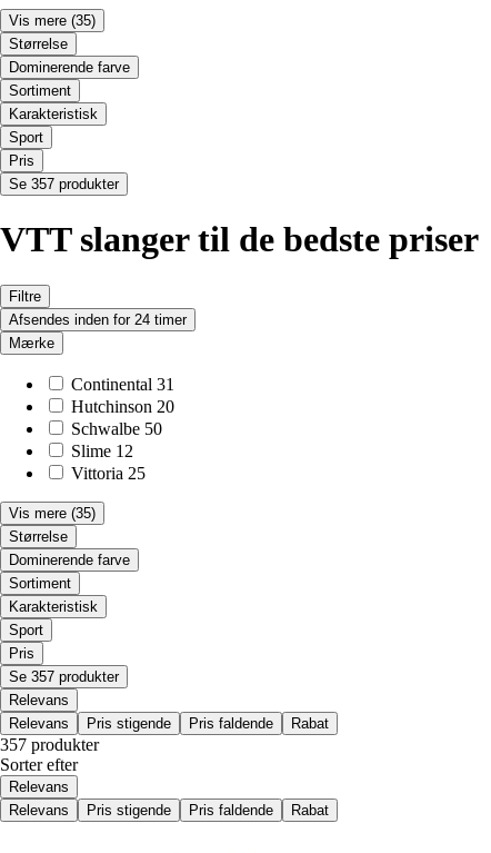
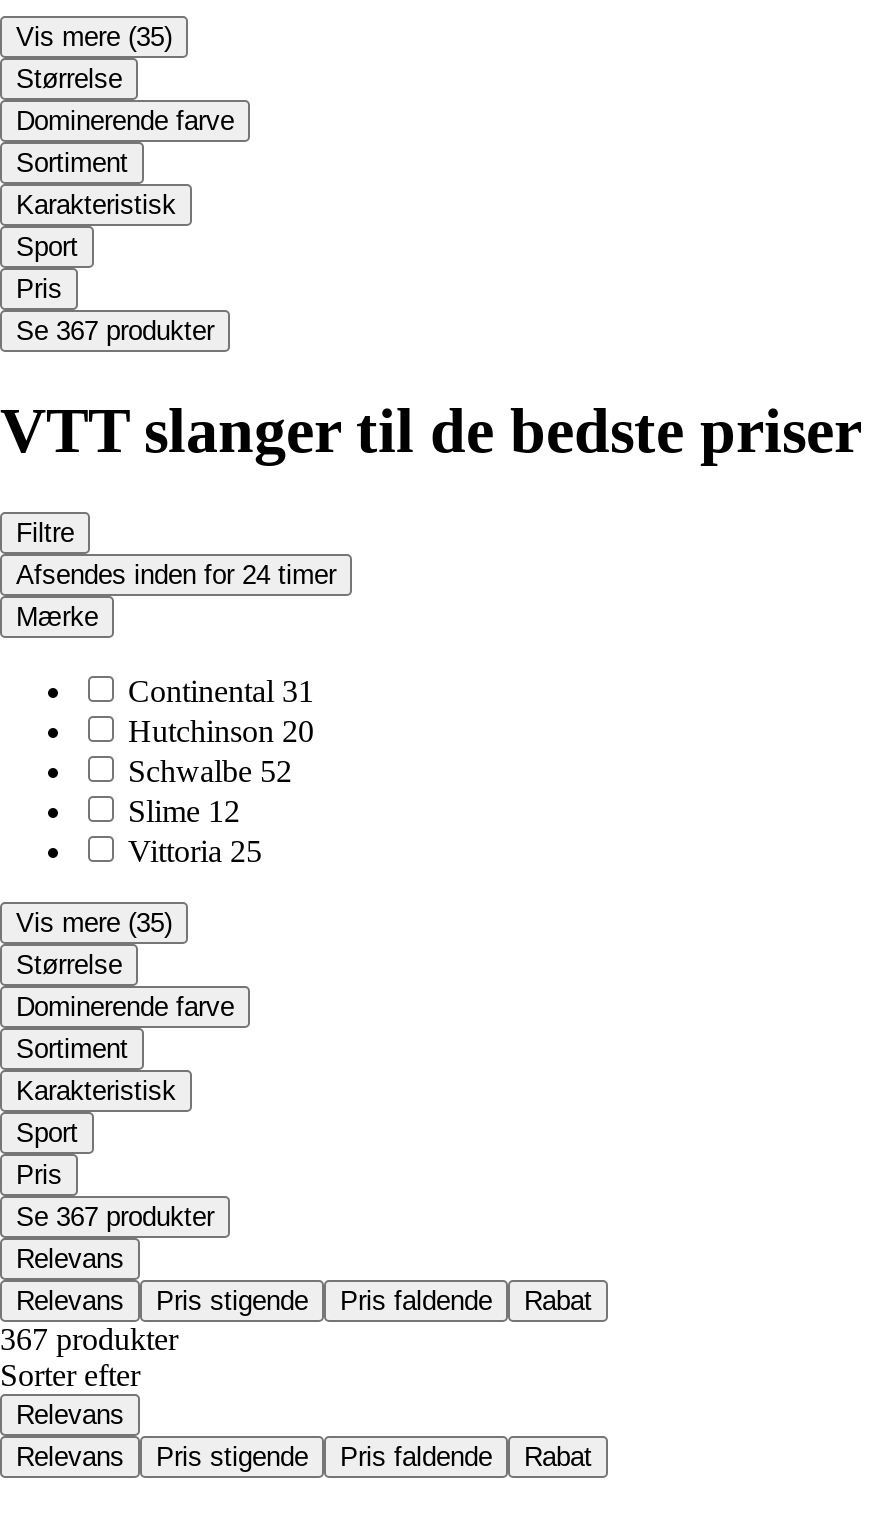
[9,175,119,192] Se 357 produkter -> [16,316,214,346] Se 367 produkter
[71,419,162,438] Schwalbe 50 -> [128,753,292,787] Schwalbe 52
[9,668,119,685] Se 357 produkter -> [16,1201,214,1231] Se 367 produkter
[0,735,99,754] 357 produkter -> [0,1321,178,1355] 367 produkter

